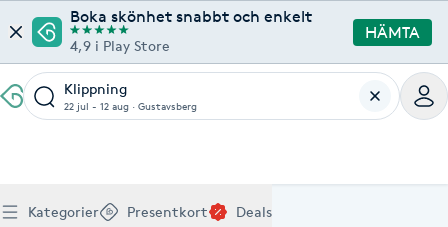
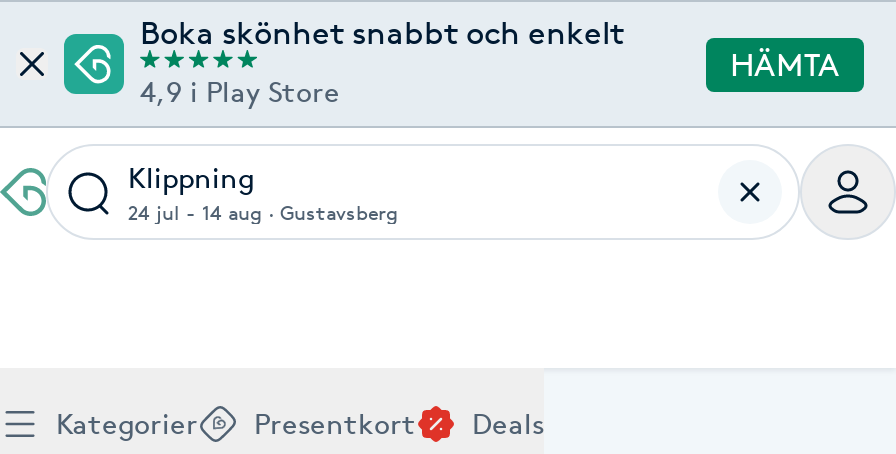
[64,99,197,112] 22 jul - 12 aug · Gustavsberg -> [128,198,398,224] 24 jul - 14 aug · Gustavsberg

